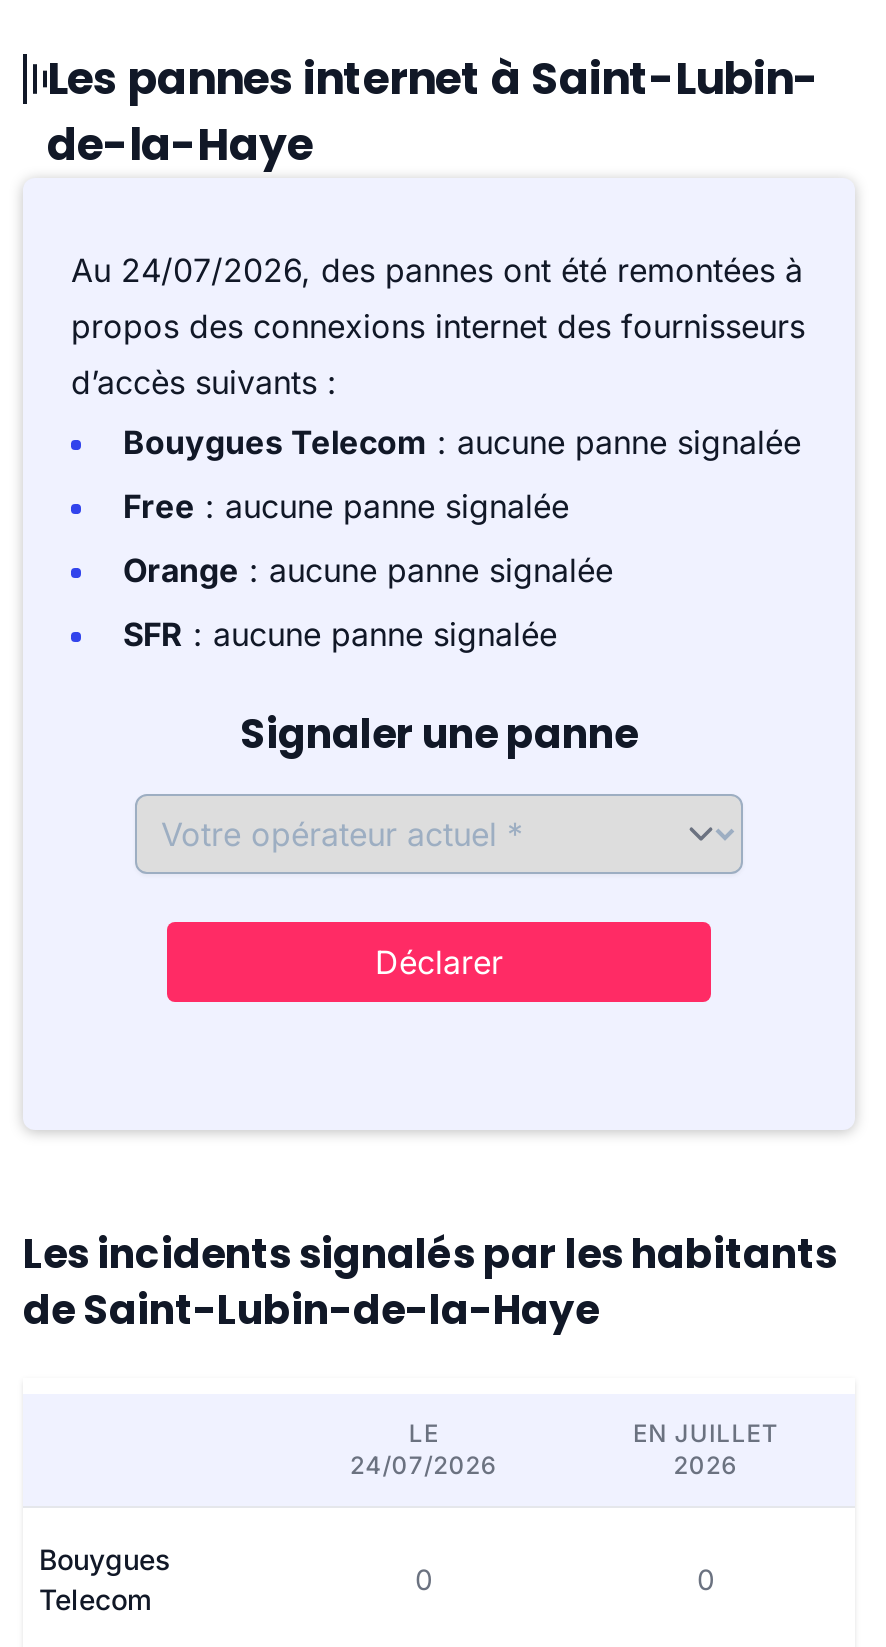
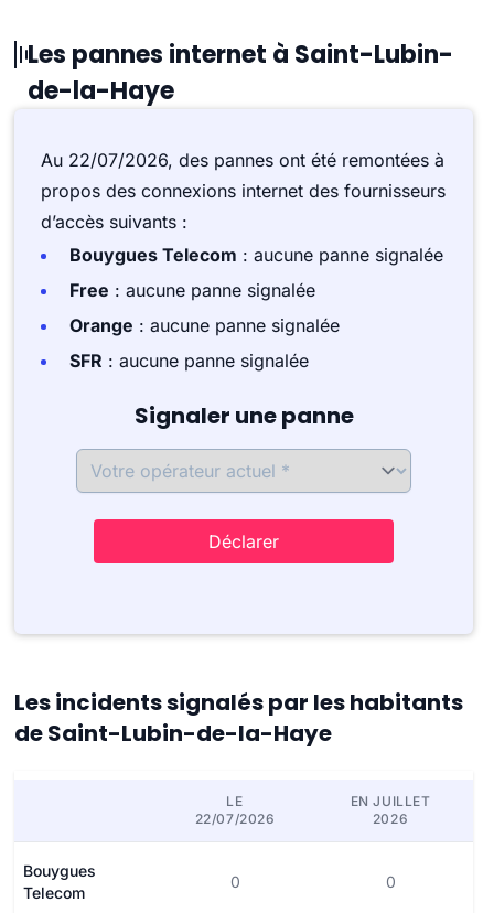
[71,250,803,290] Au 24/07/2026, des pannes ont été remontées à -> [41,149,444,171] Au 22/07/2026, des pannes ont été remontées à
[350,1450,498,1480] 24/07/2026 -> [195,810,275,827] 22/07/2026

